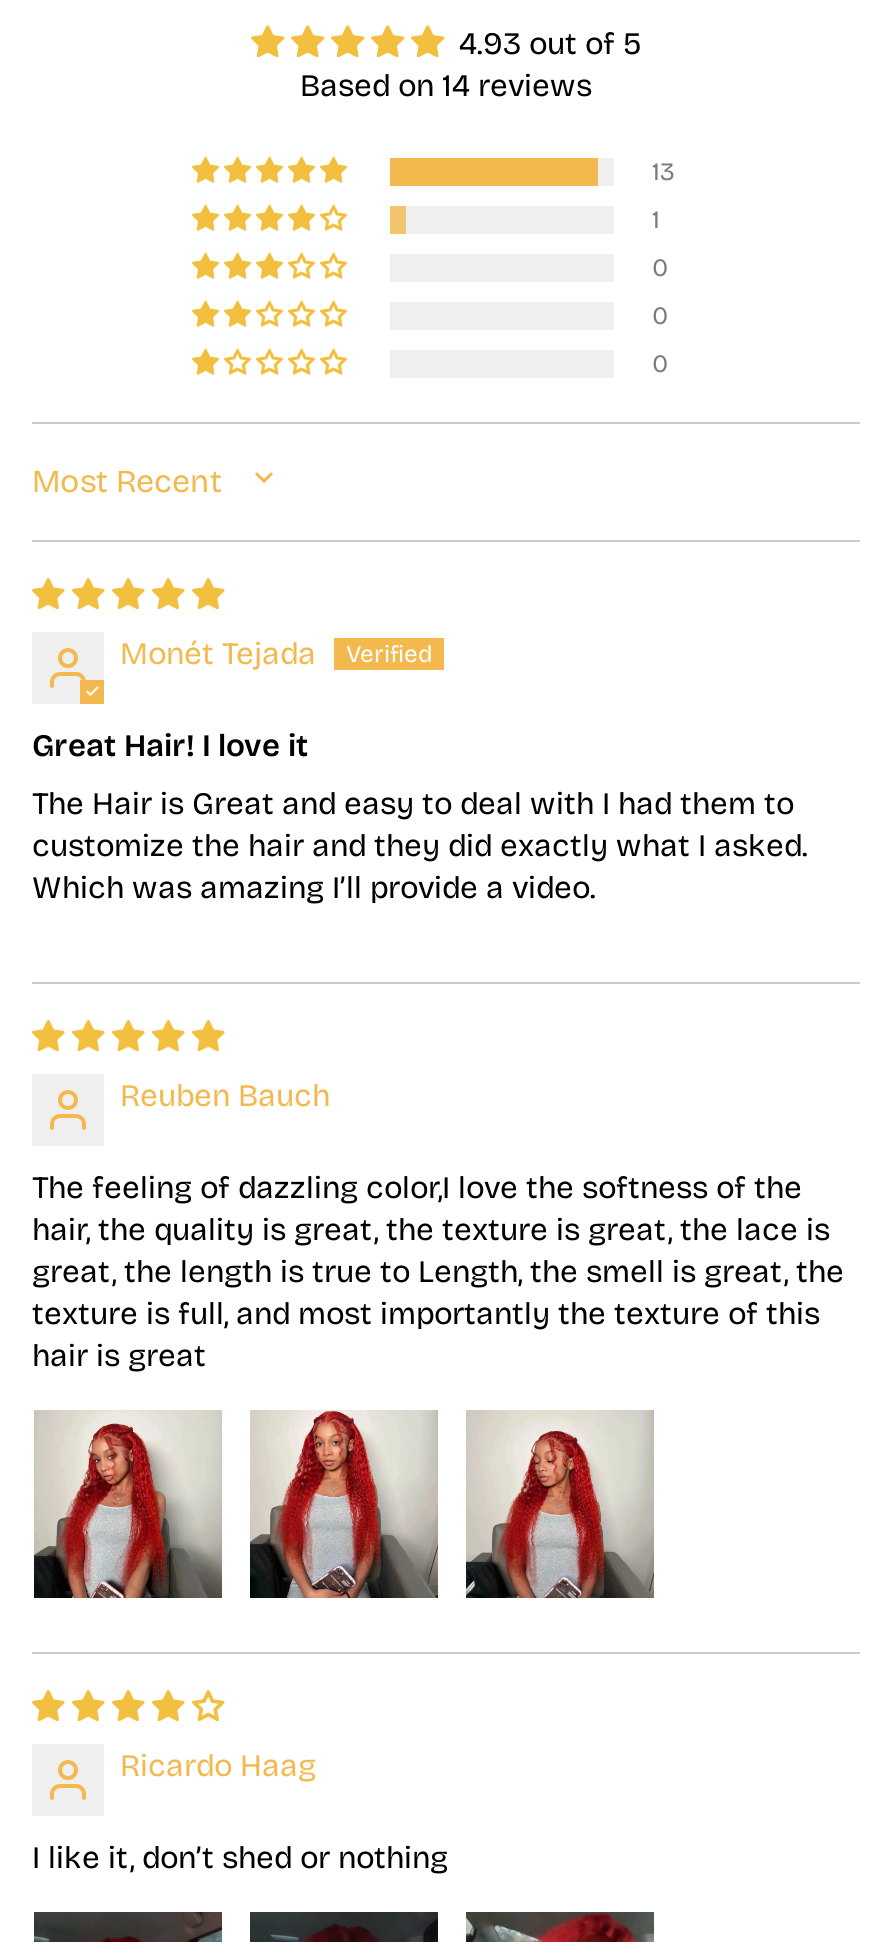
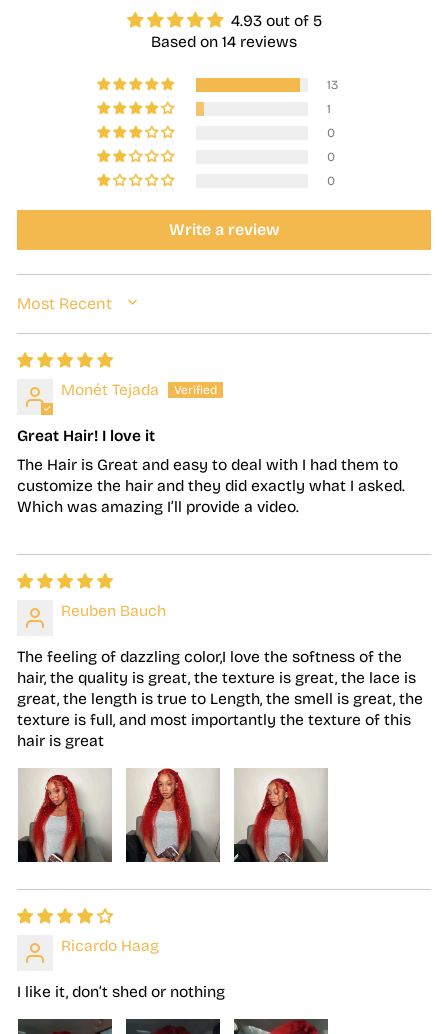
none -> [168,220,279,239] Write a review

